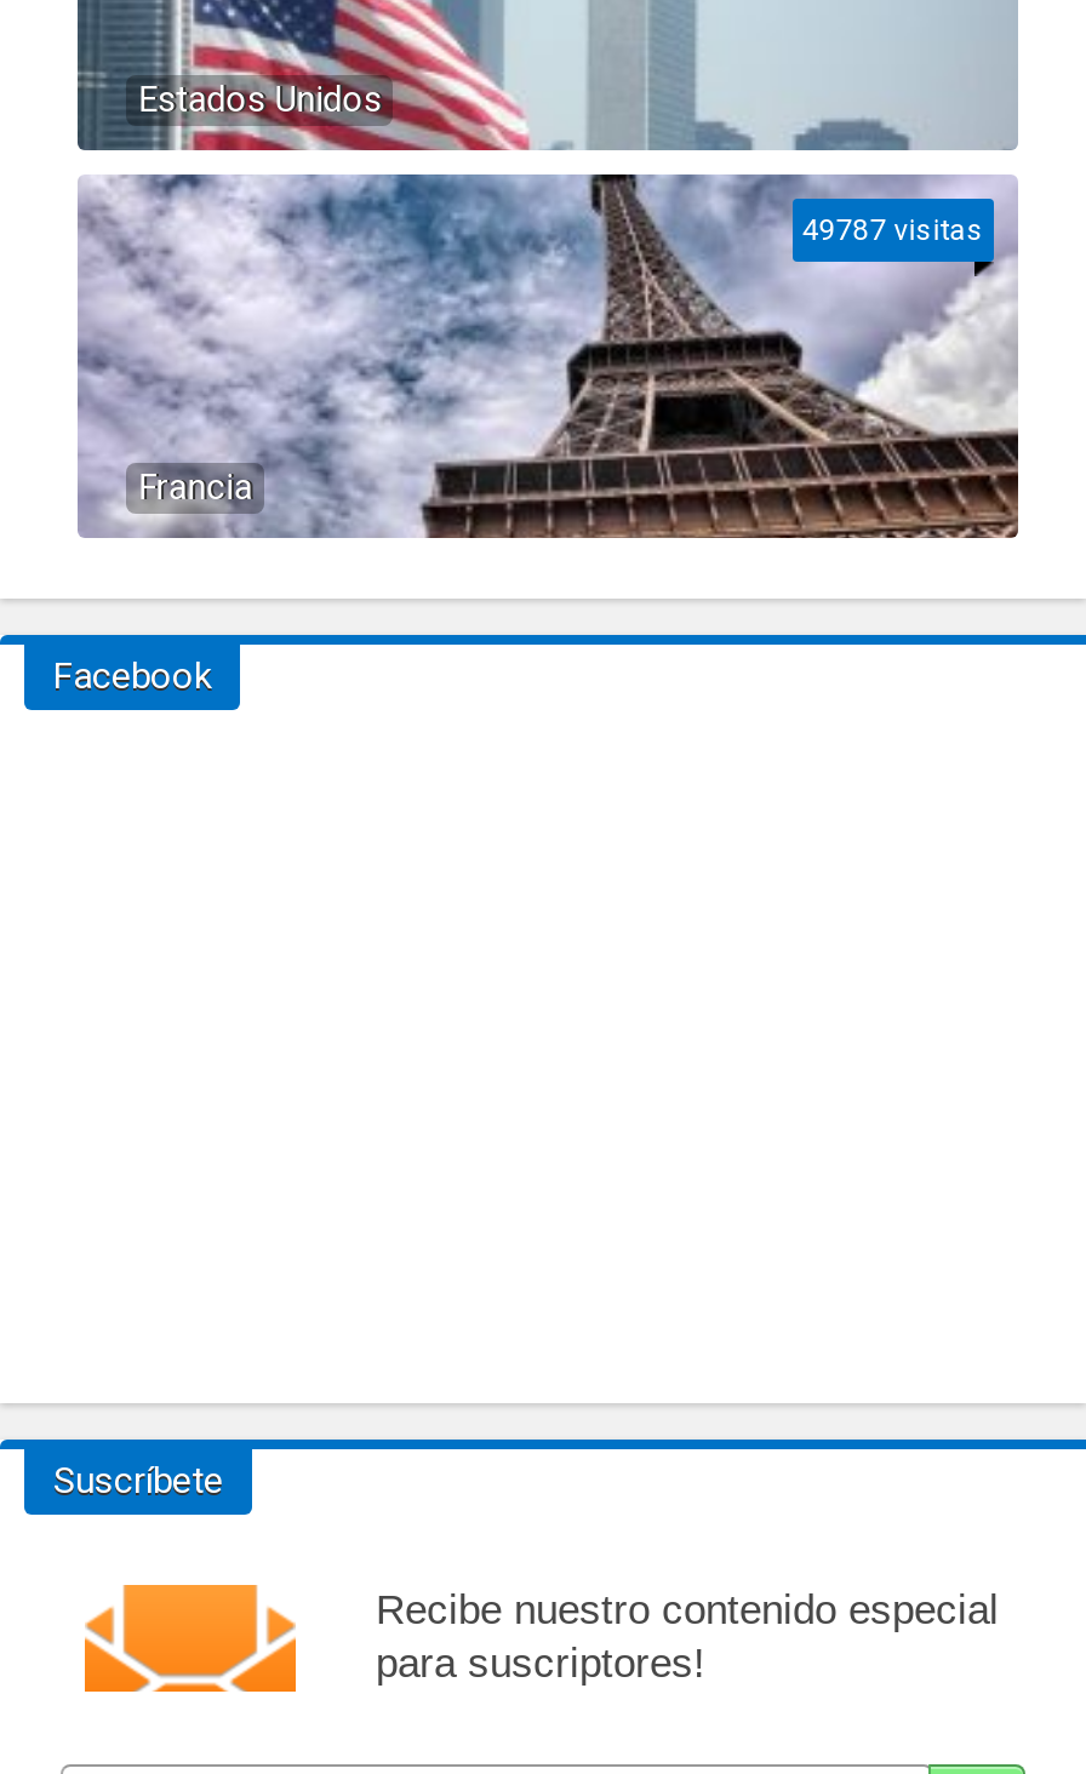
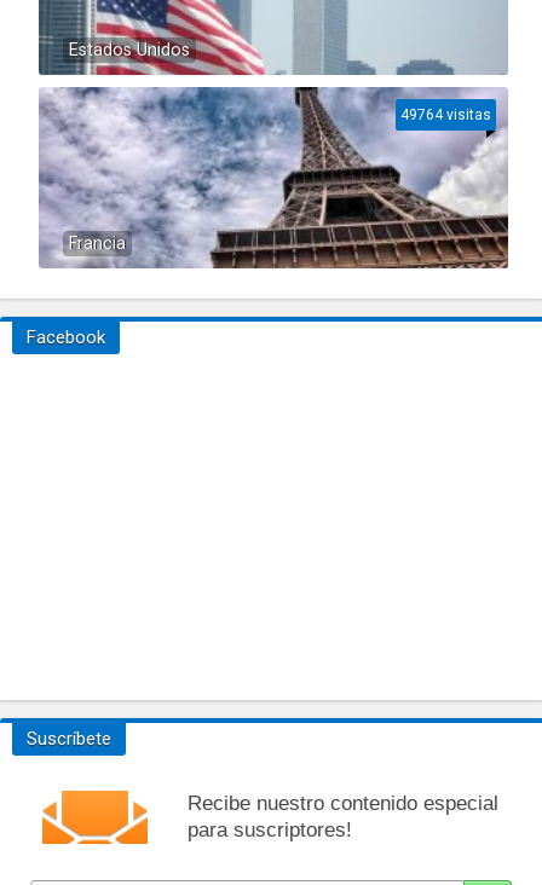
[802,213,984,247] 49787 visitas -> [400,106,491,123] 49764 visitas

